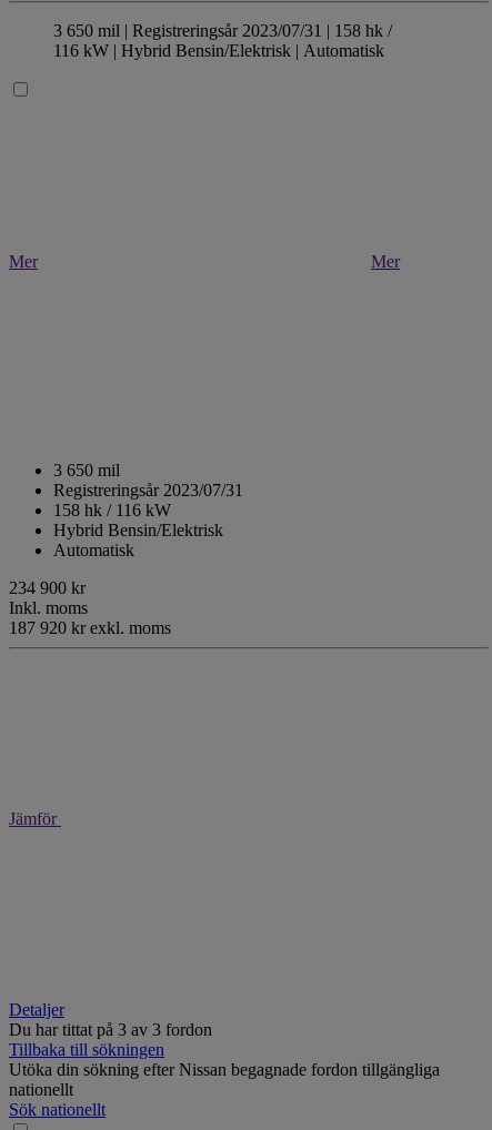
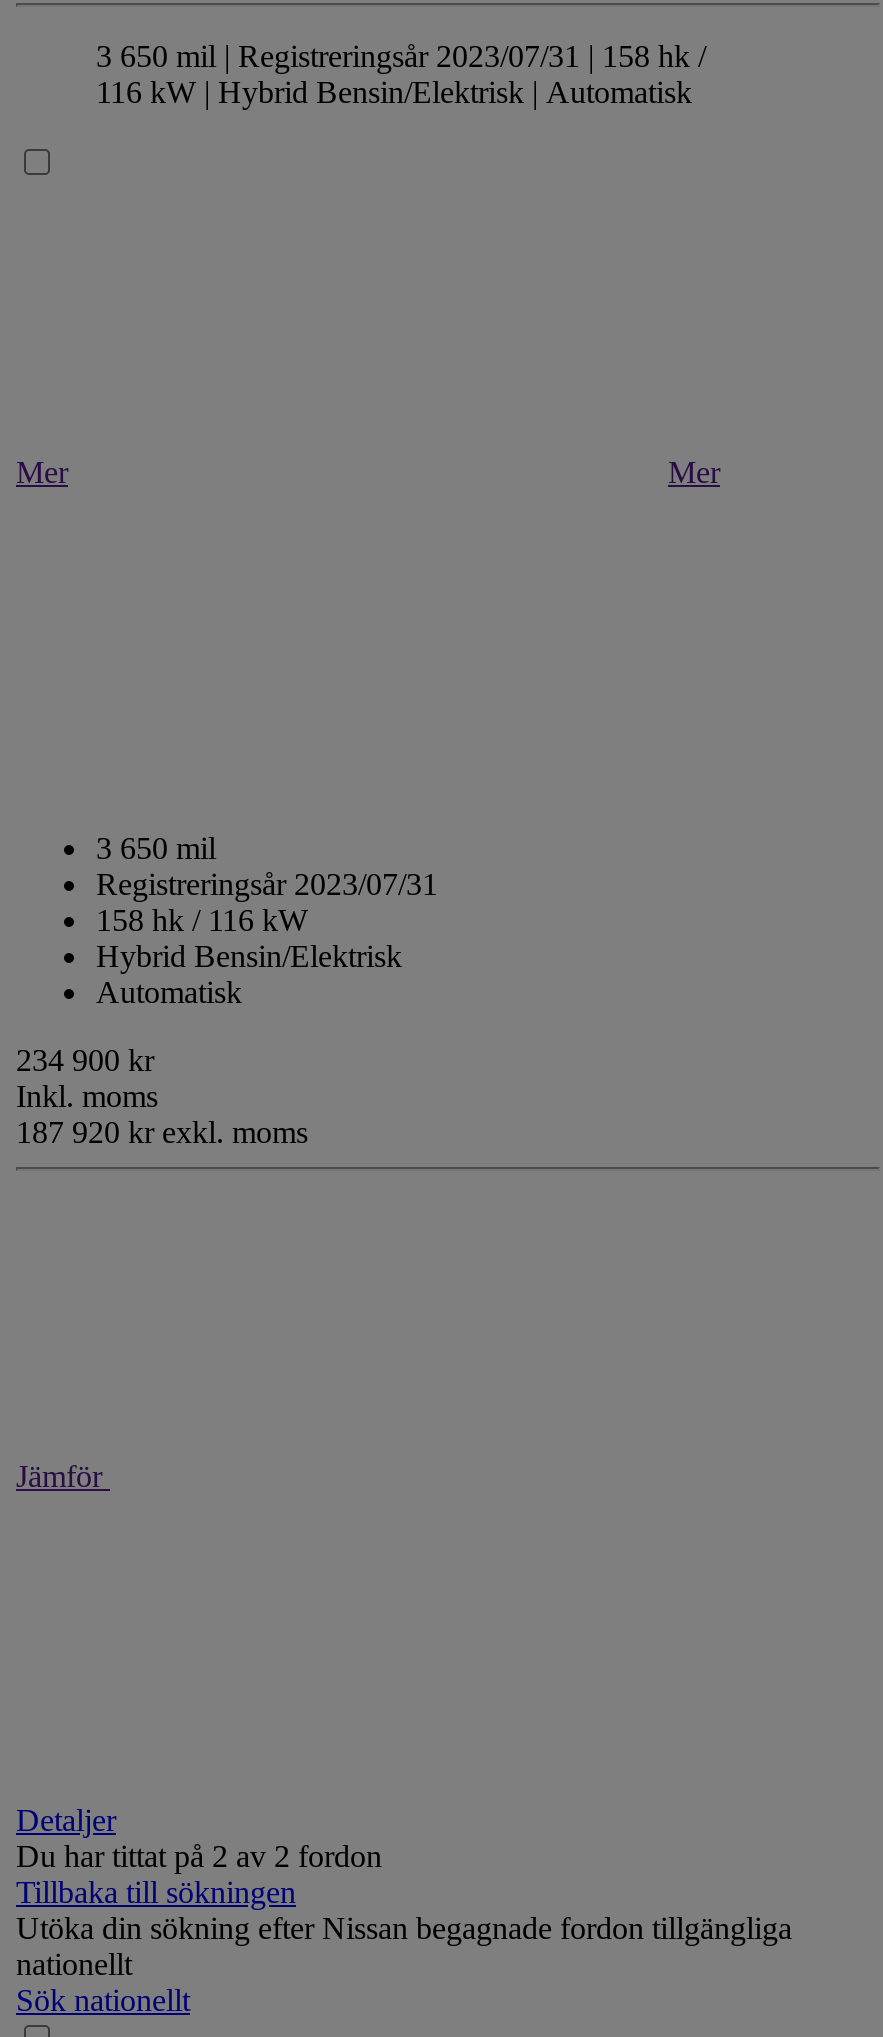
[9,1020,212,1039] Du har tittat på 3 av 3 fordon -> [16,1838,382,1872] Du har tittat på 2 av 2 fordon

